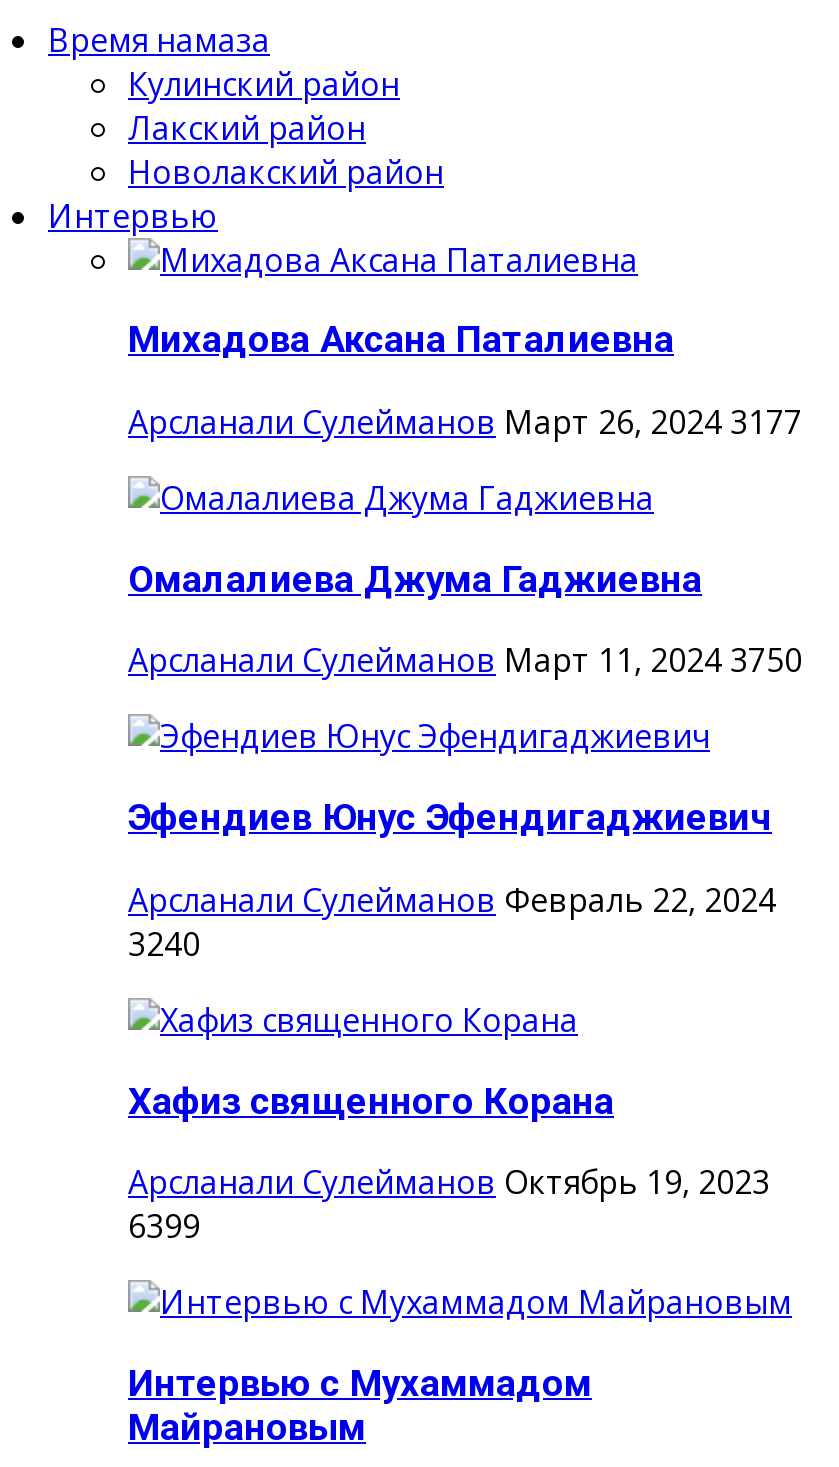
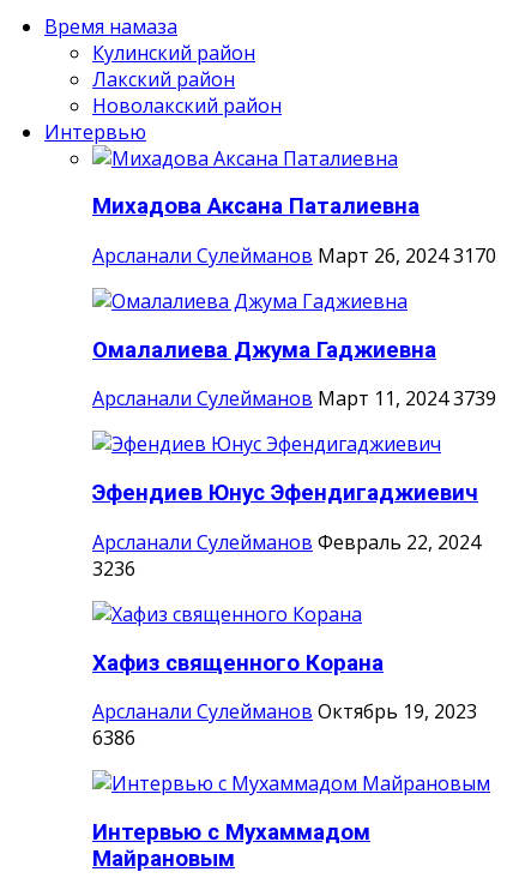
[128,400,802,444] Арсланали Сулейманов Март 26, 2024 3177 -> [92,242,496,269] Арсланали Сулейманов Март 26, 2024 3170
[128,639,802,683] Арсланали Сулейманов Март 11, 2024 3750 -> [92,386,496,412] Арсланали Сулейманов Март 11, 2024 3739
[128,922,200,966] 3240 -> [92,555,135,581] 3236
[128,1204,200,1248] 6399 -> [92,725,135,751] 6386

